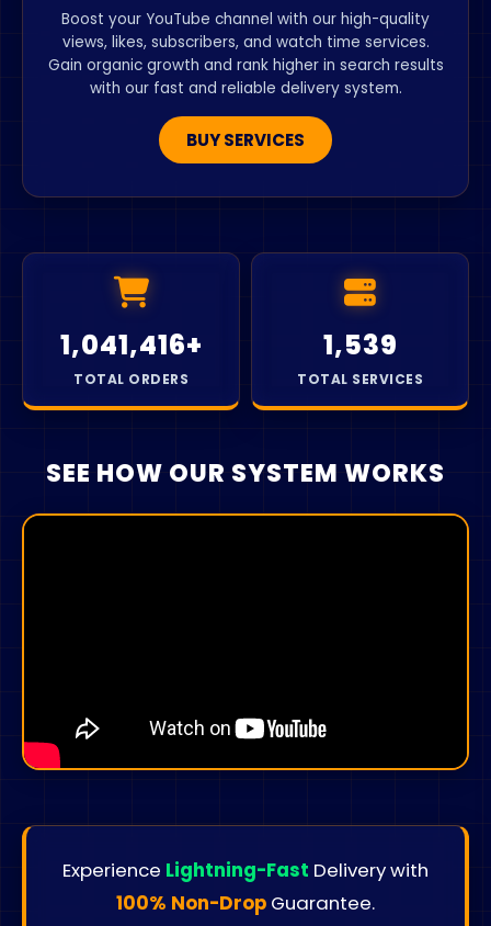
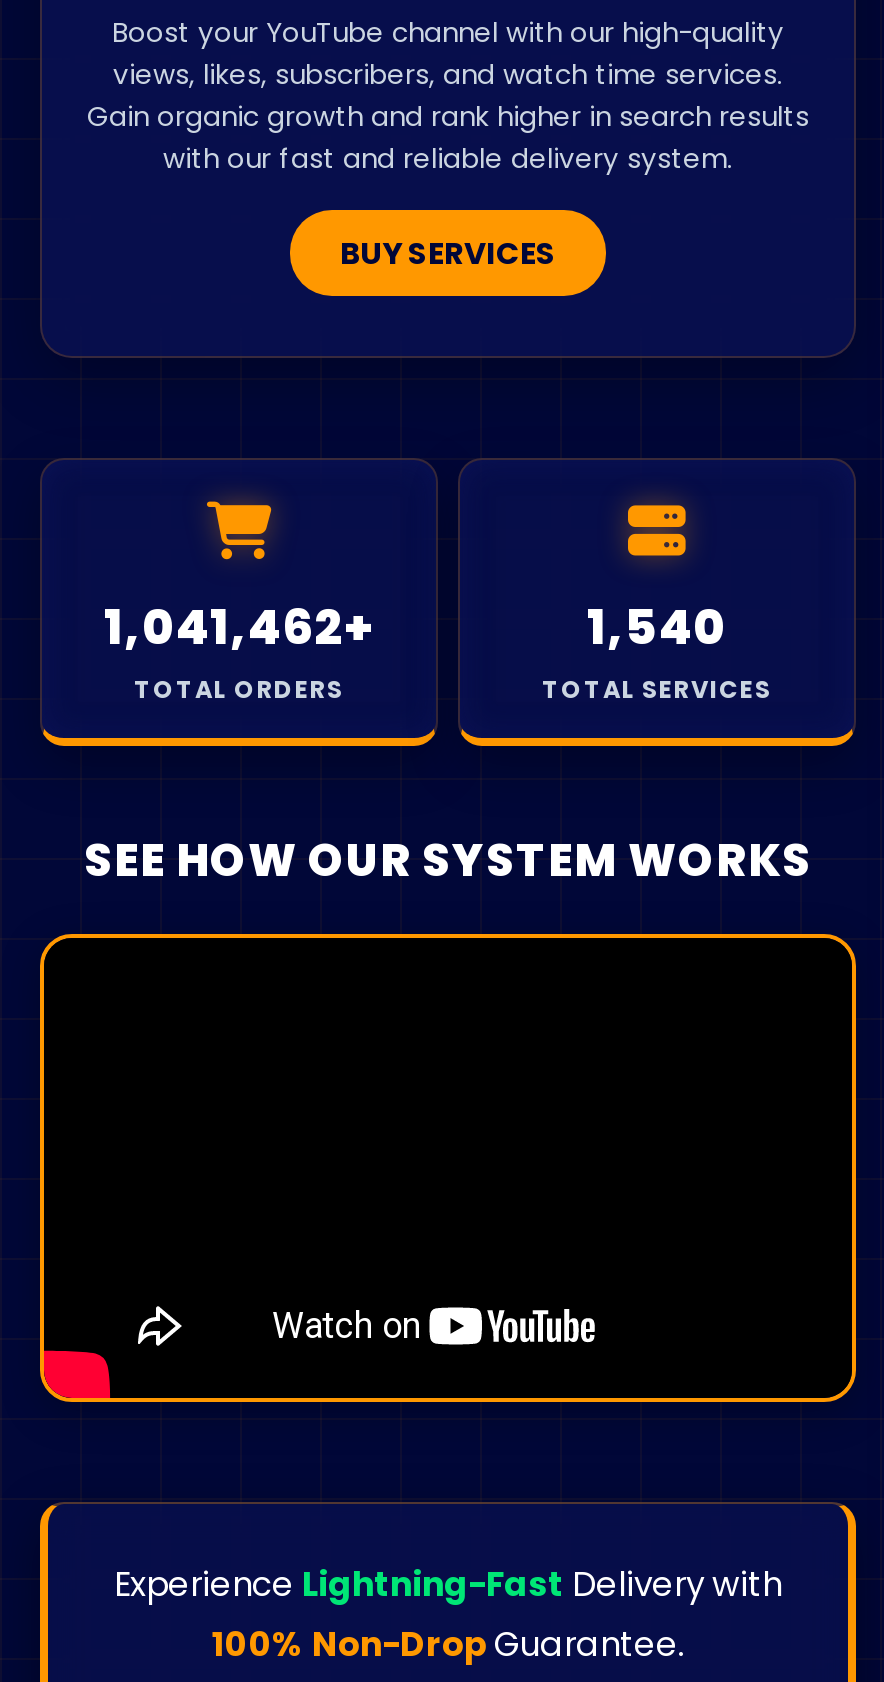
[60,327,202,363] 1,041,416+ -> [104,594,374,660] 1,041,462+
[323,327,397,363] 1,539 -> [587,594,727,660] 1,540

